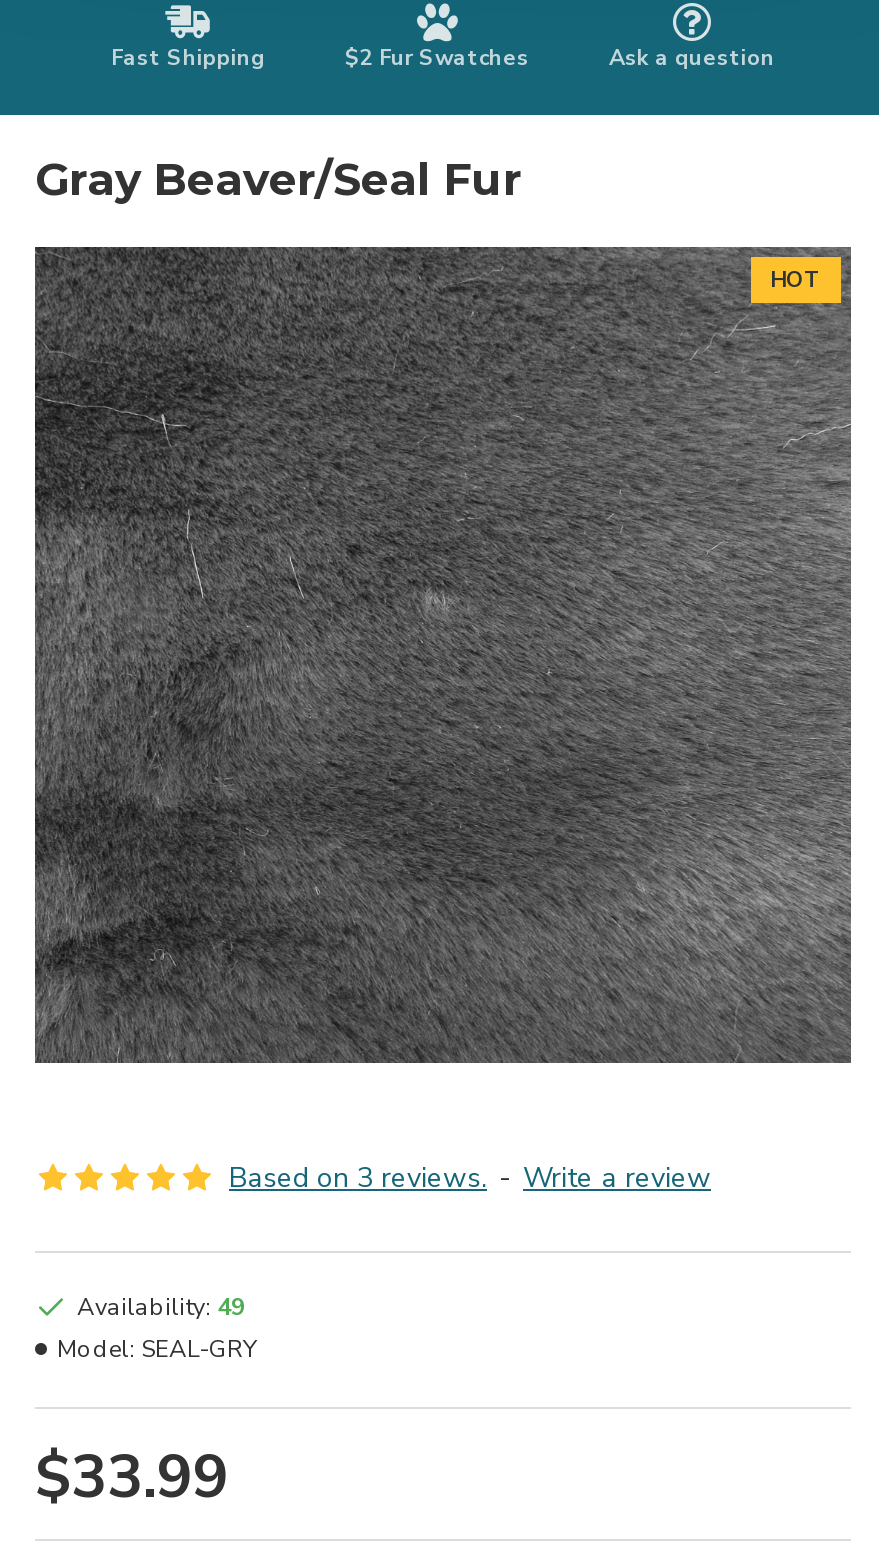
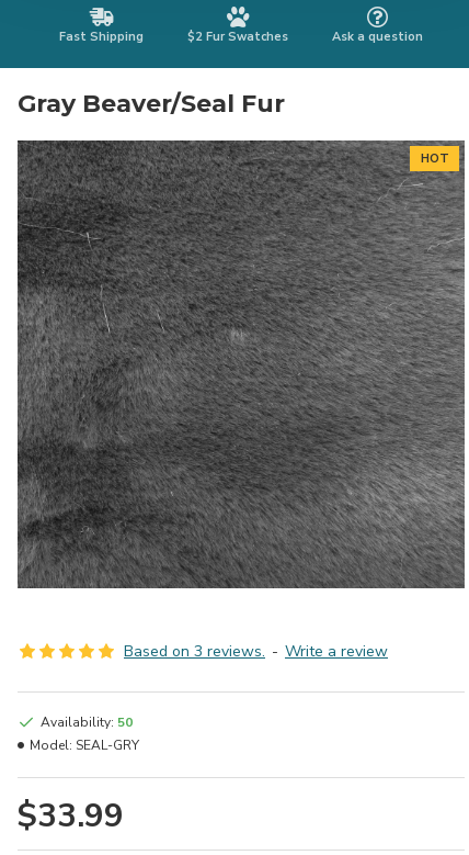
[77,1291,245,1323] Availability: 49 -> [41,713,133,731] Availability: 50

